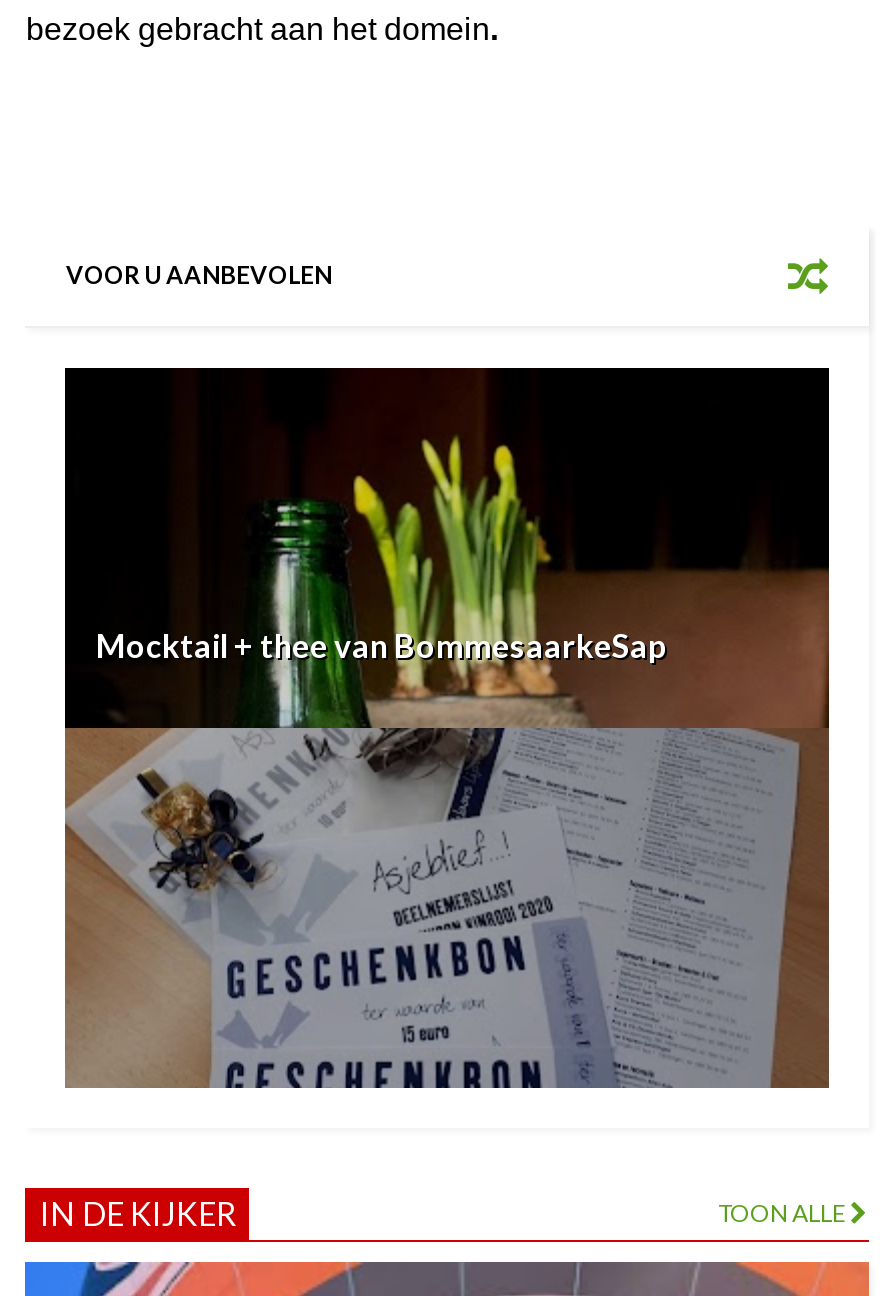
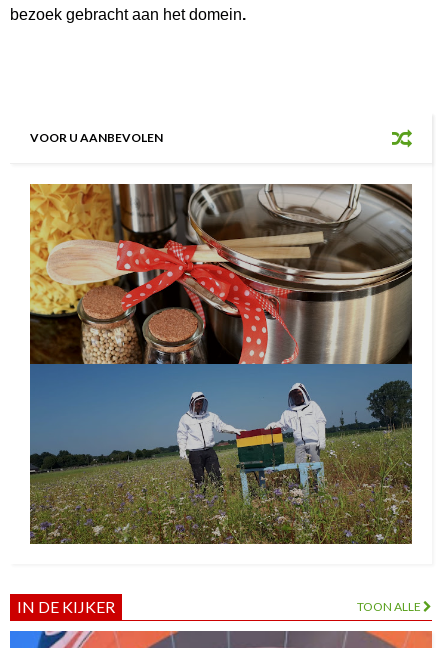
[63,366,831,1090] [image] -> [29,183,413,545] [image]
[96,626,668,664] Mocktail + thee van BommesaarkeSap -> none

